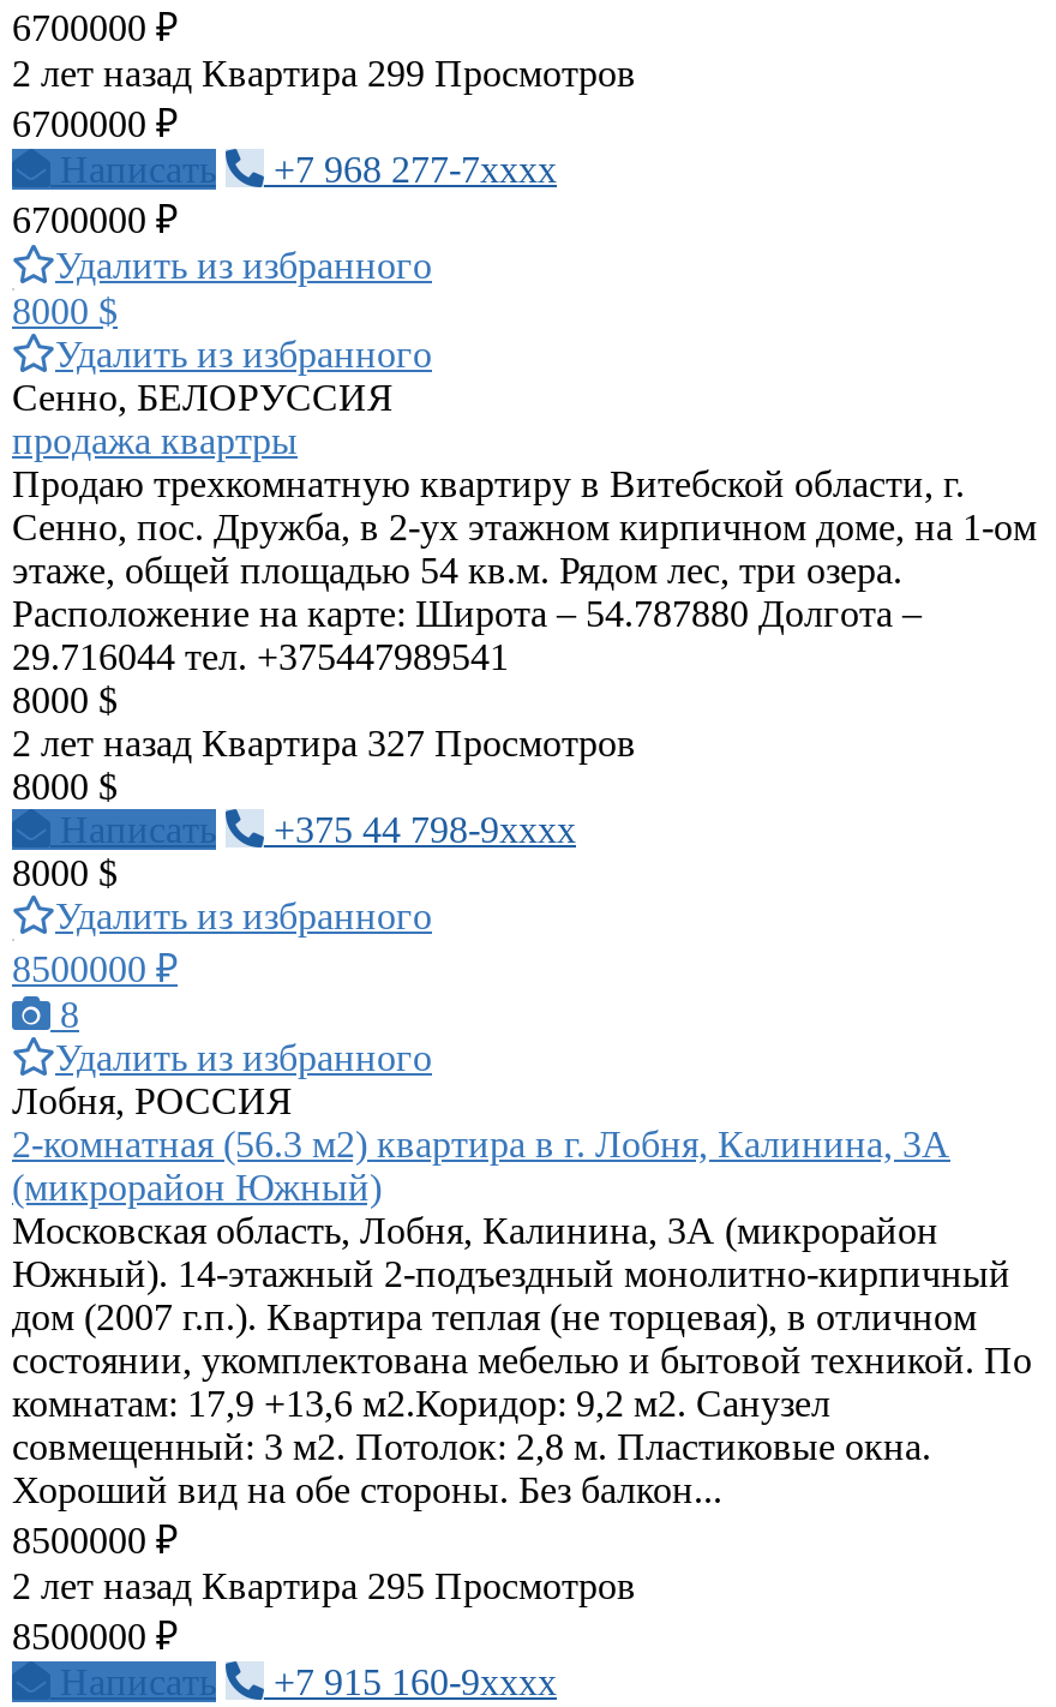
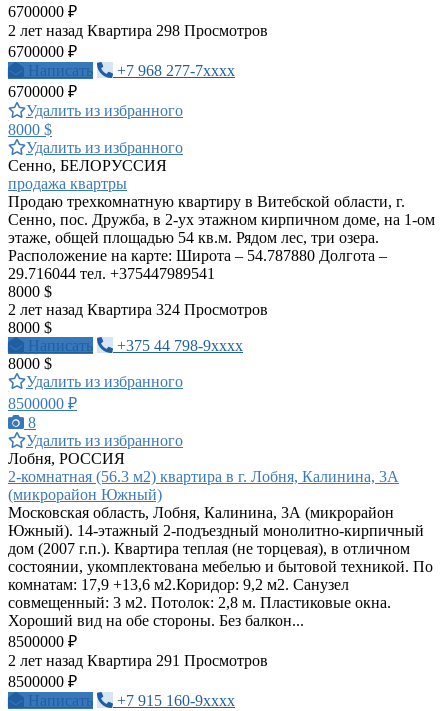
[12,53,636,93] 2 лет назад Квартира 299 Просмотров -> [8,22,268,39] 2 лет назад Квартира 298 Просмотров
[12,722,636,763] 2 лет назад Квартира 327 Просмотров -> [8,301,268,318] 2 лет назад Квартира 324 Просмотров
[12,1565,636,1606] 2 лет назад Квартира 295 Просмотров -> [8,652,268,669] 2 лет назад Квартира 291 Просмотров

